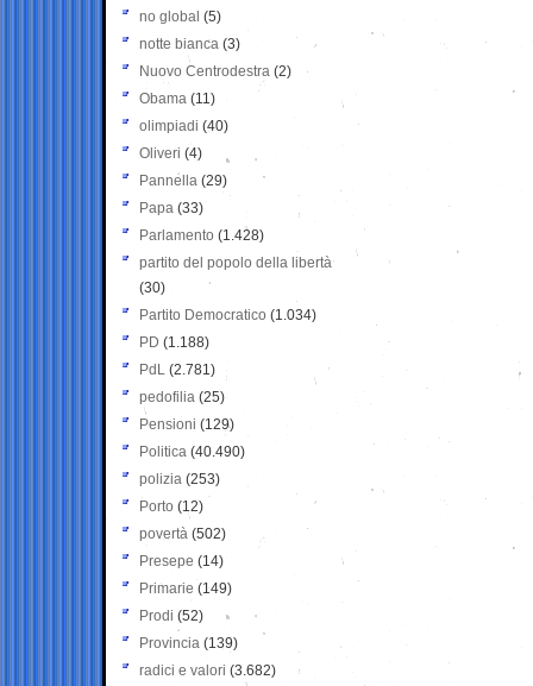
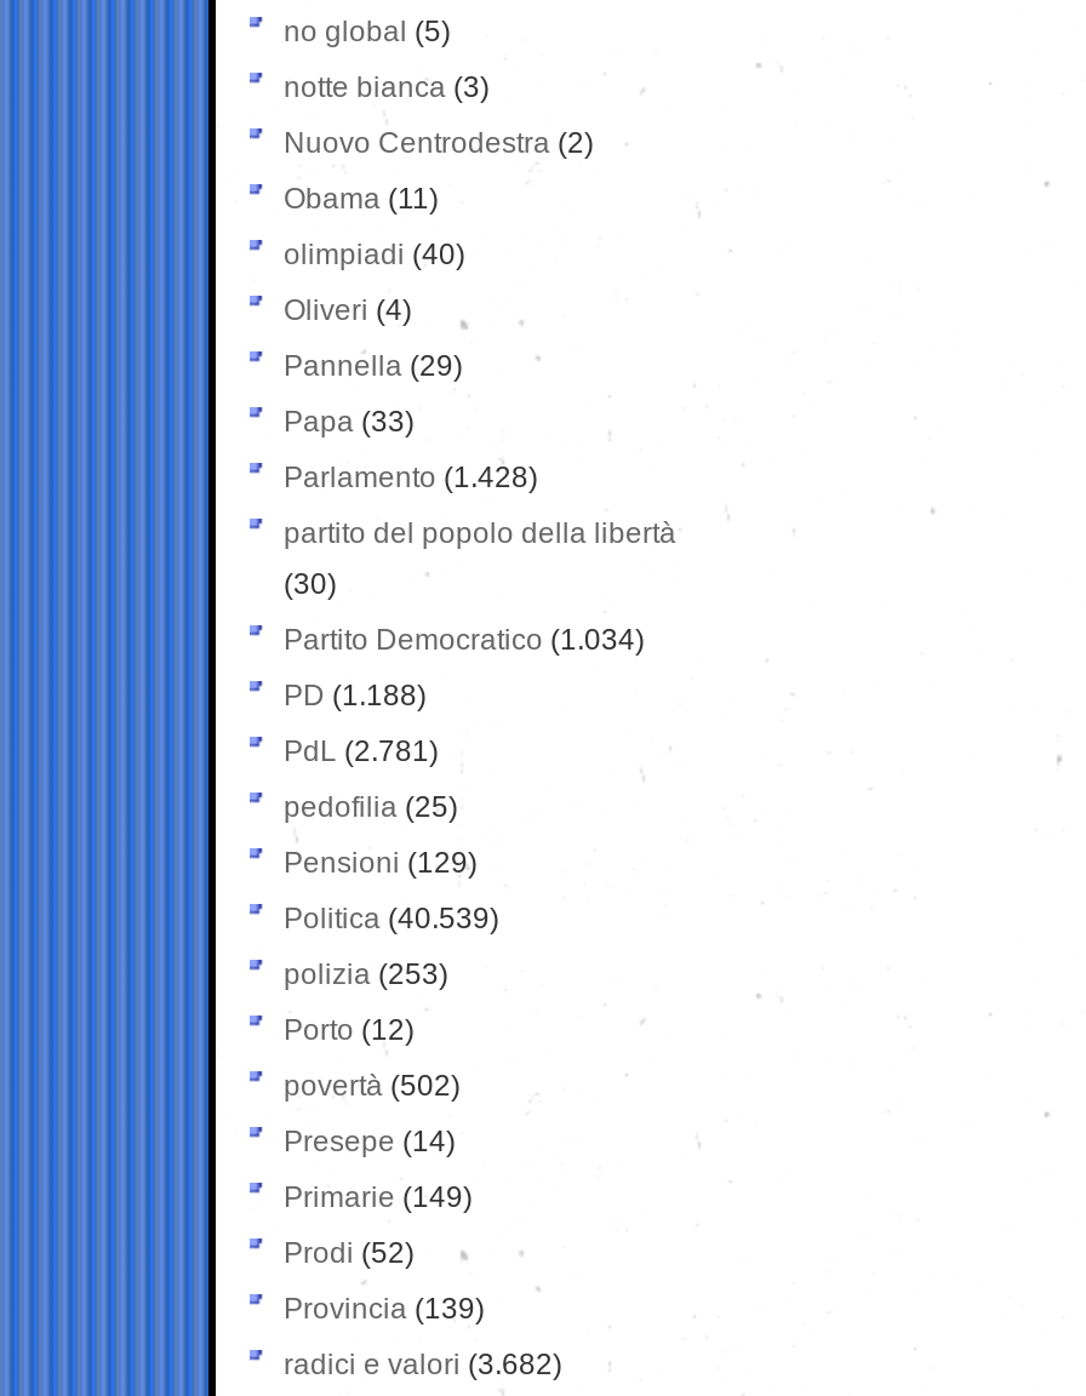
[139,443,245,460] Politica (40.490) -> [284,901,499,935] Politica (40.539)

